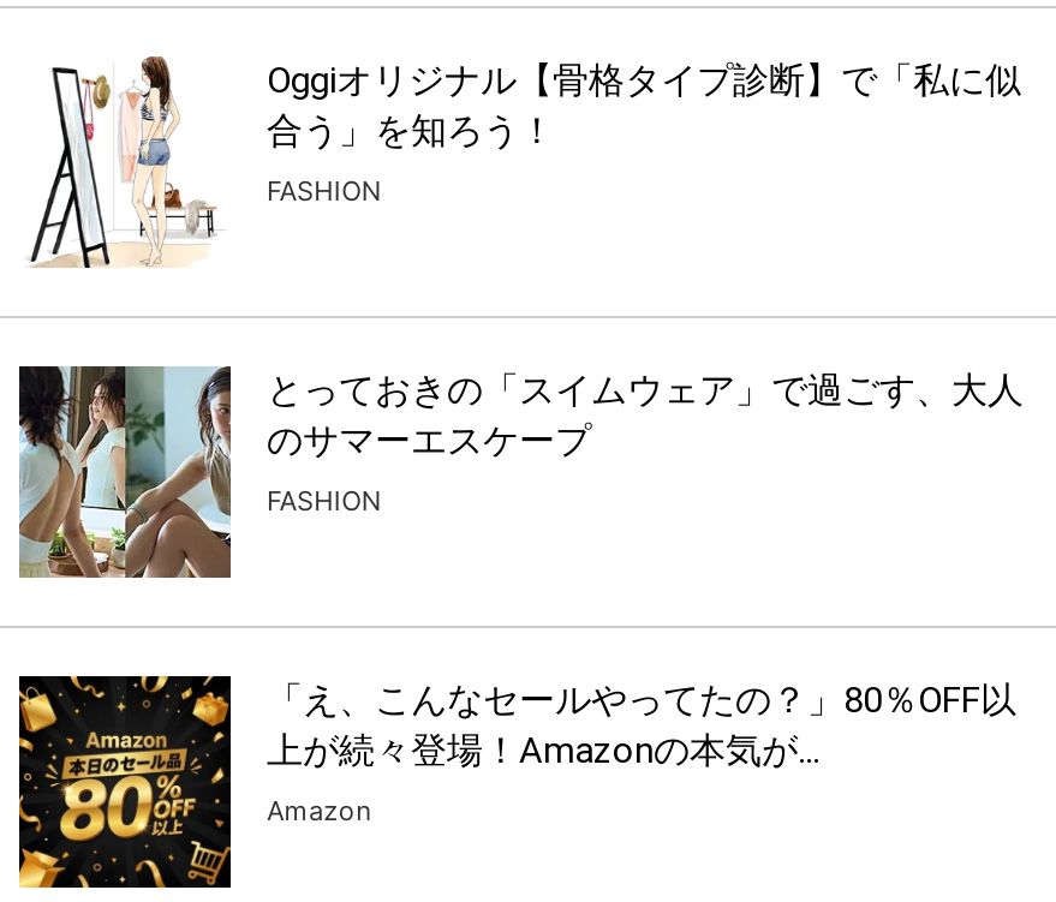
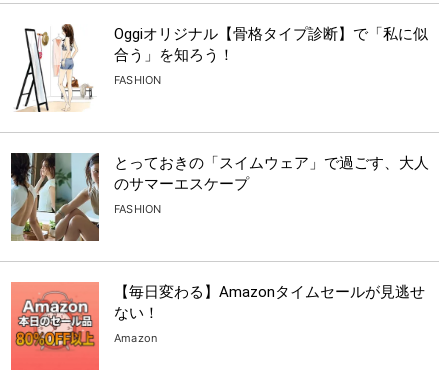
[17,674,1016,890] [image] | 「え、こんなセールやってたの？」80％OFF以 | 上が続々登場！Amazonの本気が... -> [10,281,425,371] [image] | 【毎日変わる】Amazonタイムセールが見逃せ | ない！

